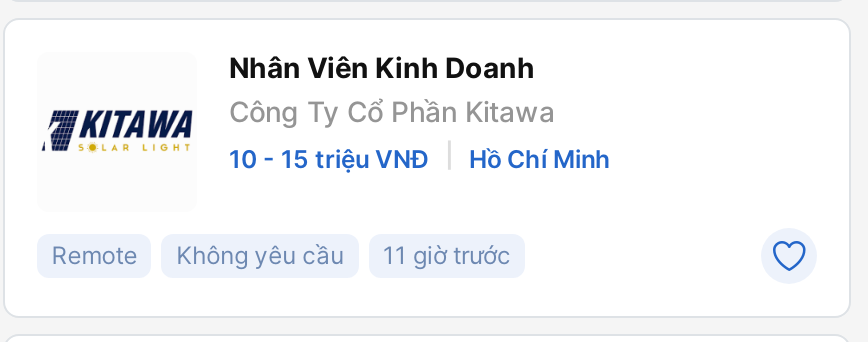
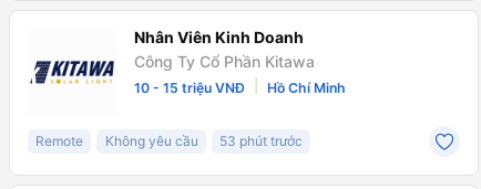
[51,240,511,270] Remote Không yêu cầu 11 giờ trước -> [36,133,302,149] Remote Không yêu cầu 53 phút trước

